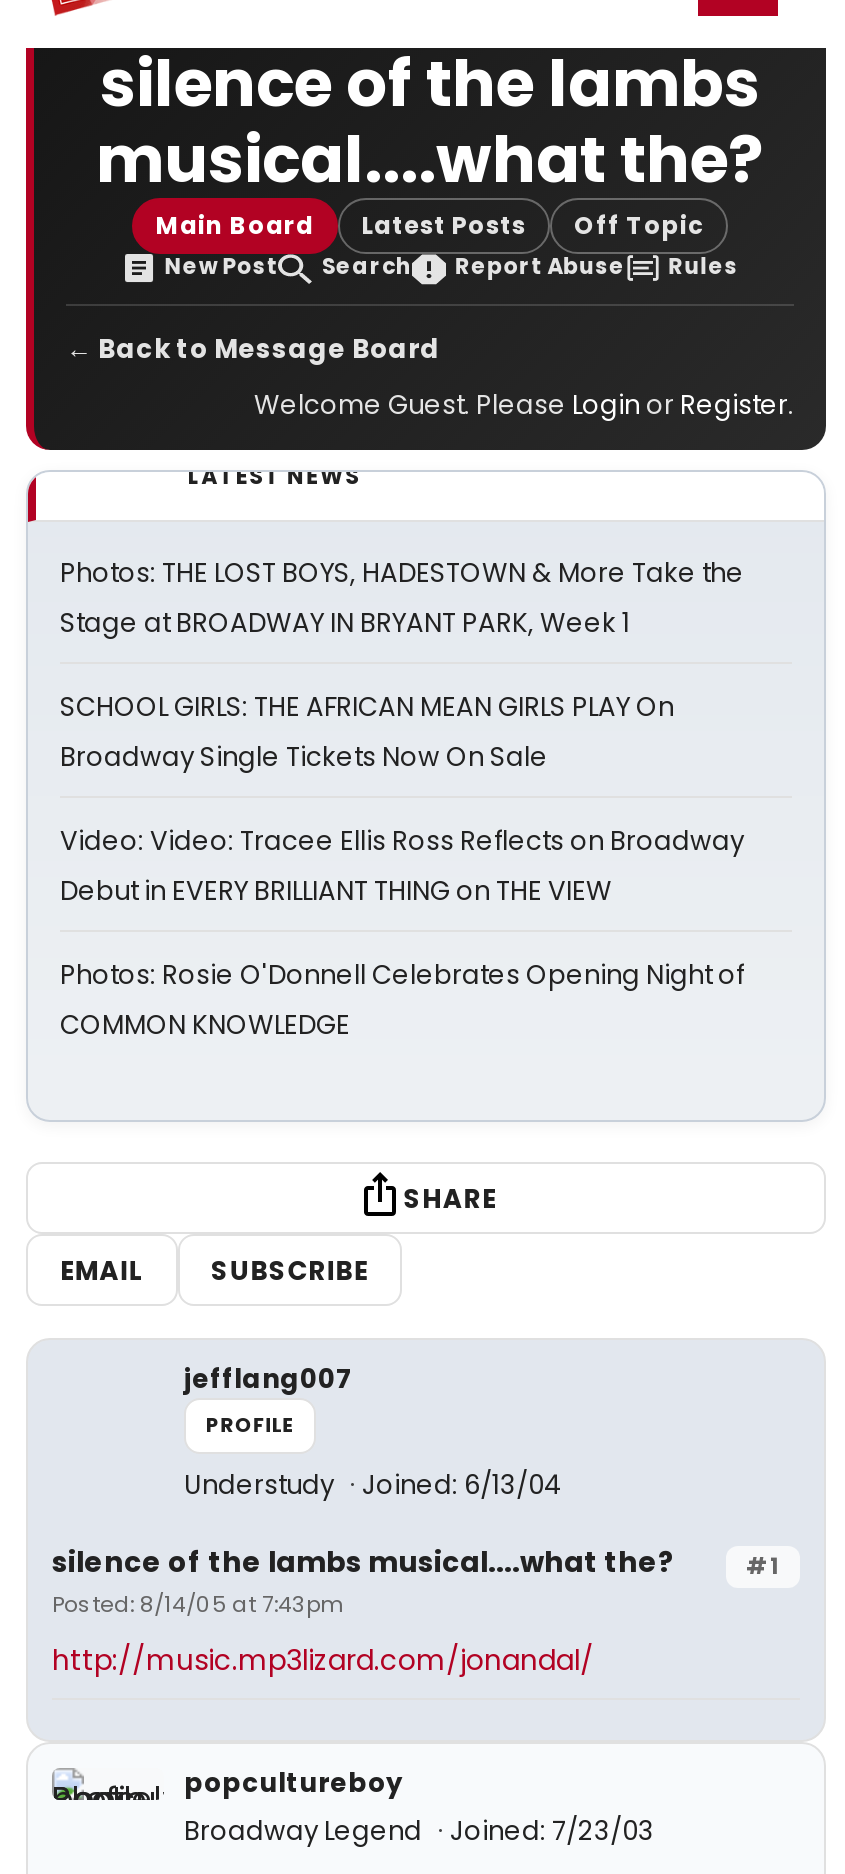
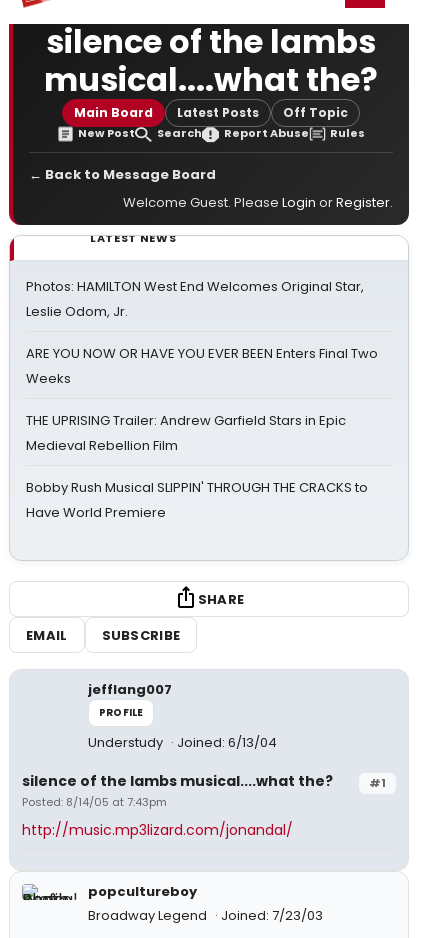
[60,554,744,642] Photos: THE LOST BOYS, HADESTOWN & More Take the | Stage at BROADWAY IN BRYANT PARK, Week 1 -> [26,277,364,321] Photos: HAMILTON West End Welcomes Original Star, | Leslie Odom, Jr.
[60,688,674,776] SCHOOL GIRLS: THE AFRICAN MEAN GIRLS PLAY On | Broadway Single Tickets Now On Sale -> [26,344,378,388] ARE YOU NOW OR HAVE YOU EVER BEEN Enters Final Two | Weeks
[60,822,744,910] Video: Video: Tracee Ellis Ross Reflects on Broadway | Debut in EVERY BRILLIANT THING on THE VIEW -> [26,411,346,455] THE UPRISING Trailer: Andrew Garfield Stars in Epic | Medieval Rebellion Film
[60,956,744,1044] Photos: Rosie O'Donnell Celebrates Opening Night of | COMMON KNOWLEDGE -> [26,478,368,522] Bobby Rush Musical SLIPPIN' THROUGH THE CRACKS to | Have World Premiere

